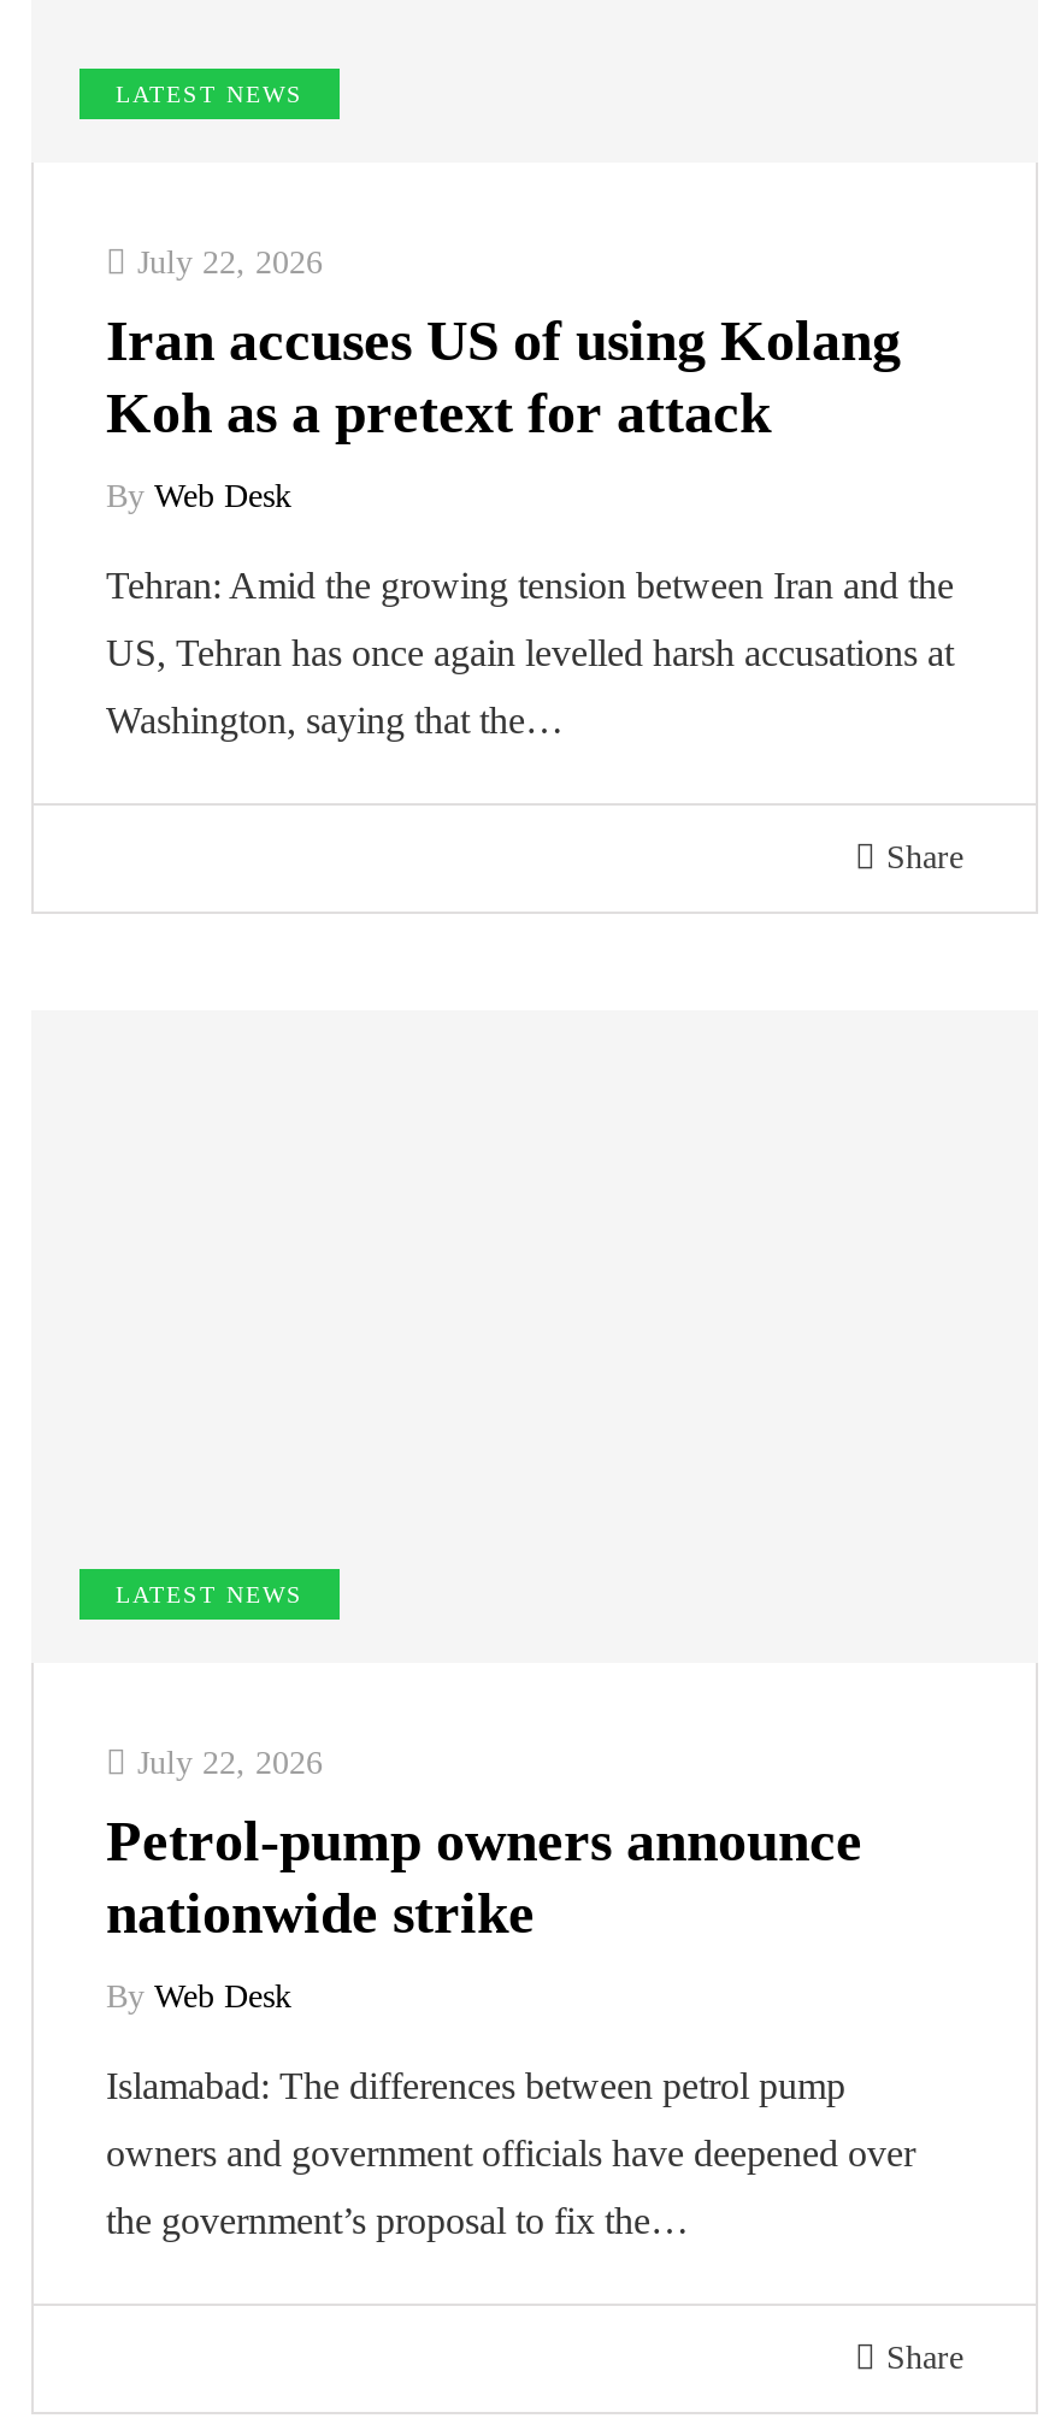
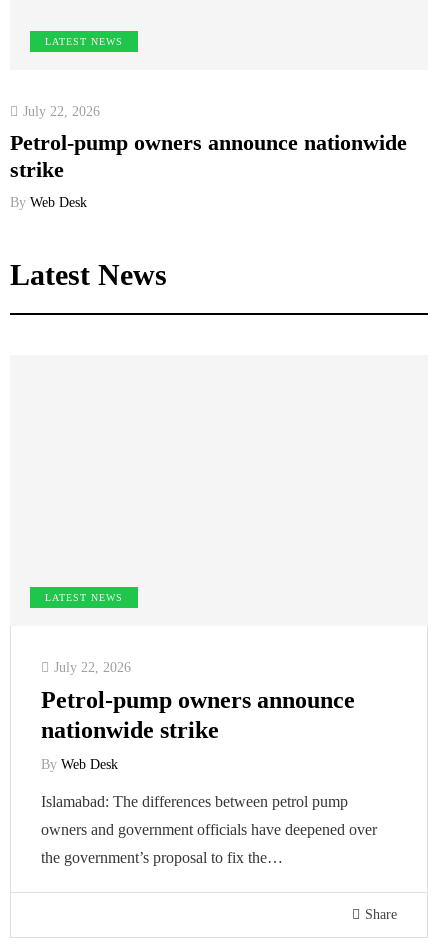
[106,310,901,445] Iran accuses US of using Kolang | Koh as a pretext for attack -> [10,130,407,182] Petrol-pump owners announce nationwide | strike
[106,565,963,876] Tehran: Amid the growing tension between Iran and the | US, Tehran has once again levelled harsh accusations at | Washington, saying that the… | Share -> [10,258,167,291] Latest News

